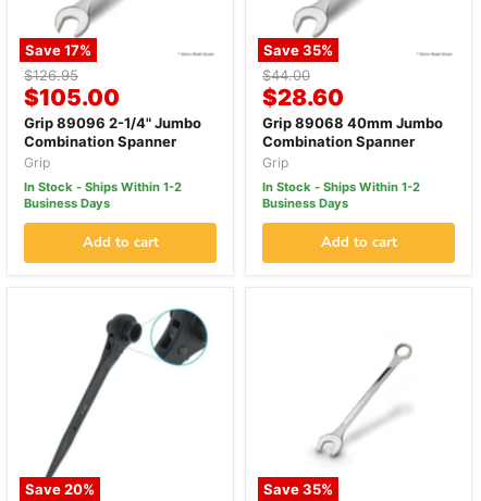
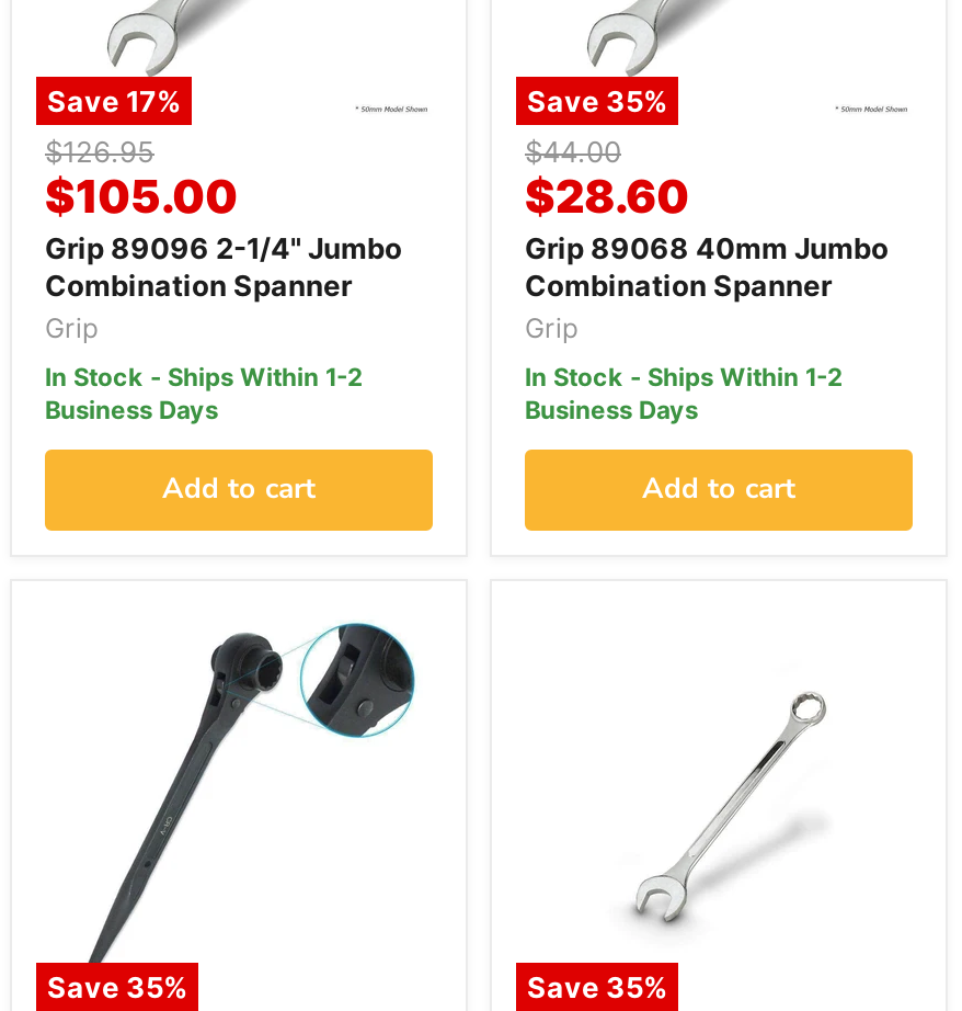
[25,481,95,498] Save 20% -> [47,970,187,1005] Save 35%

